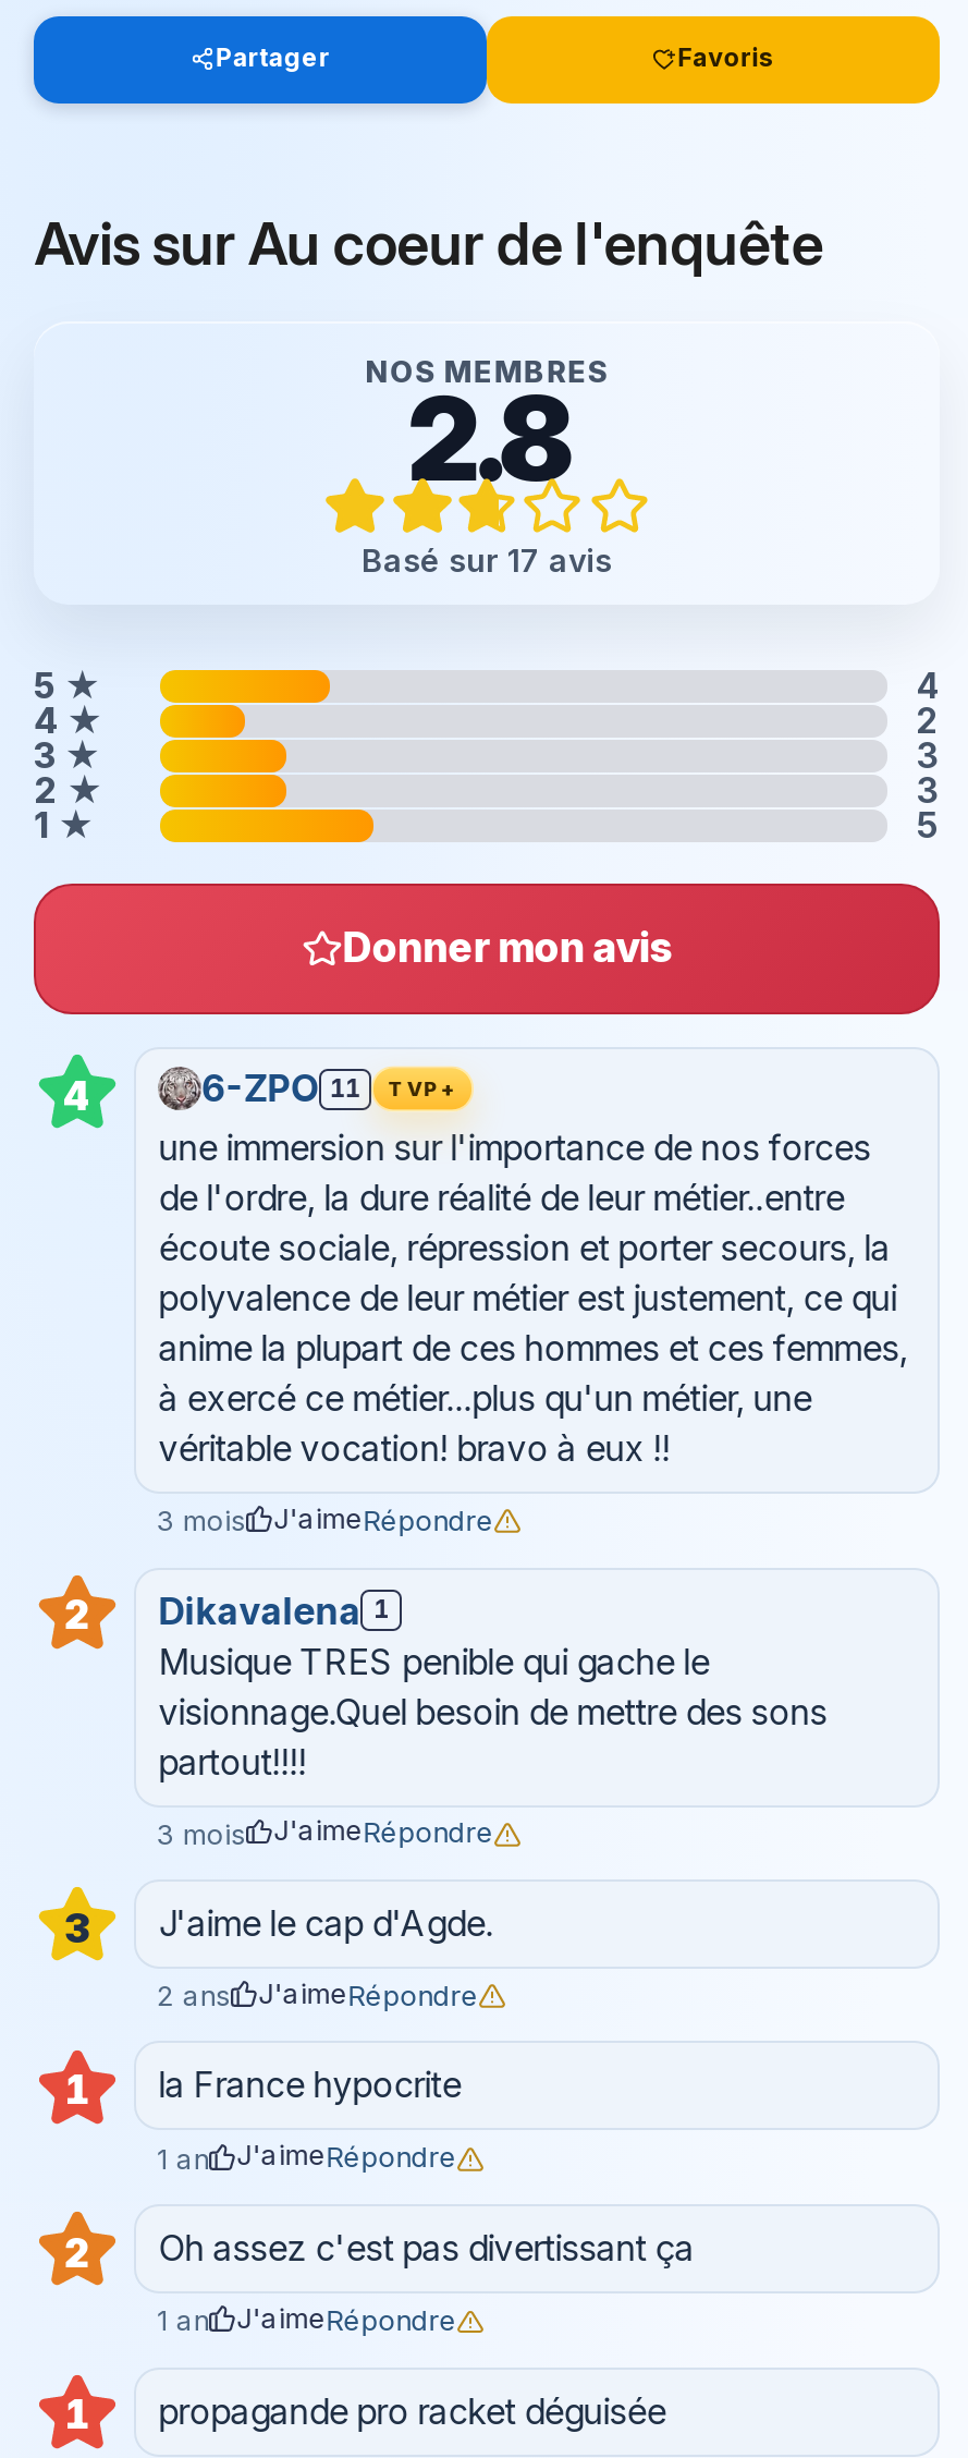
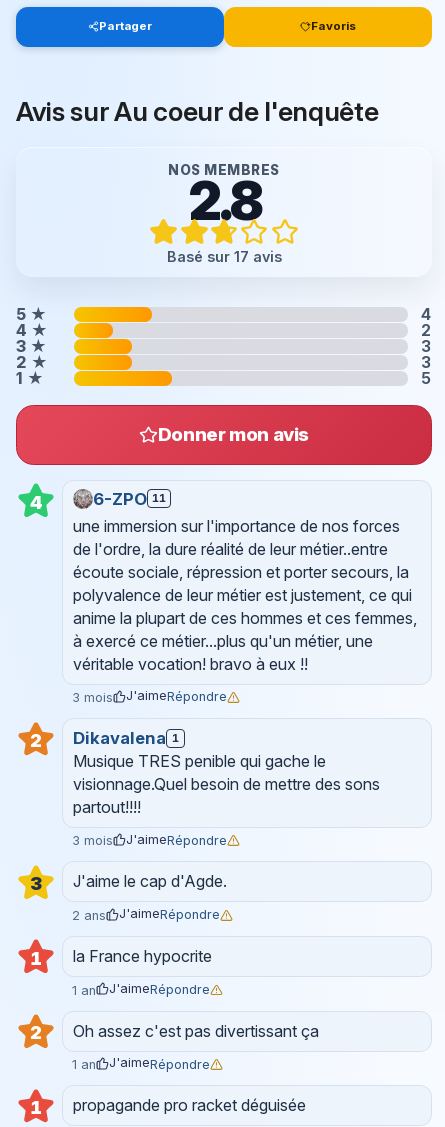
[388,1076,458,1100] TVP+ -> none

